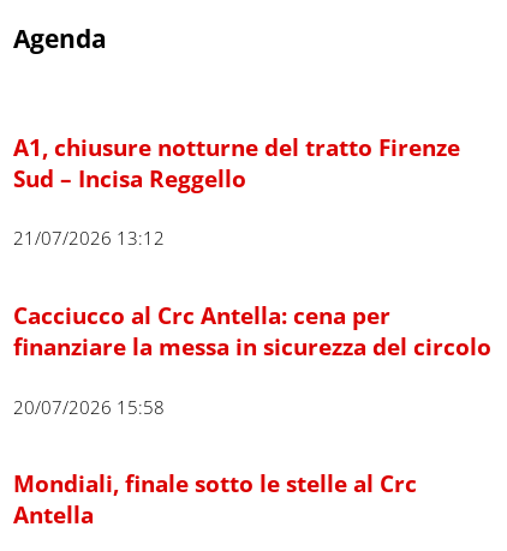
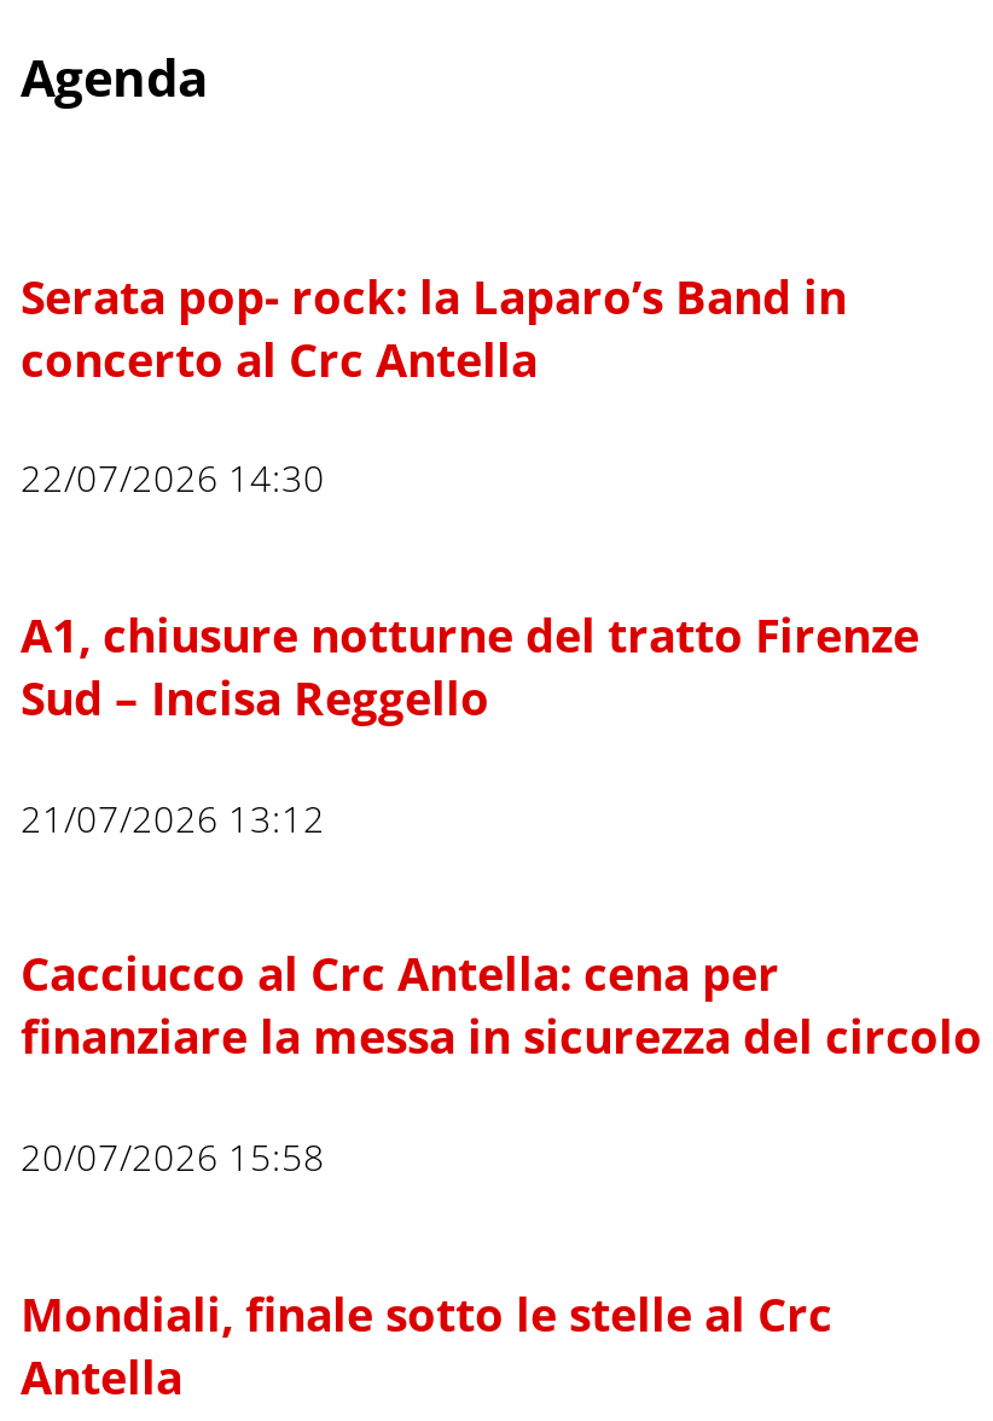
none -> [21,265,847,503] Serata pop- rock: la Laparo’s Band in | concerto al Crc Antella | 22/07/2026 14:30

